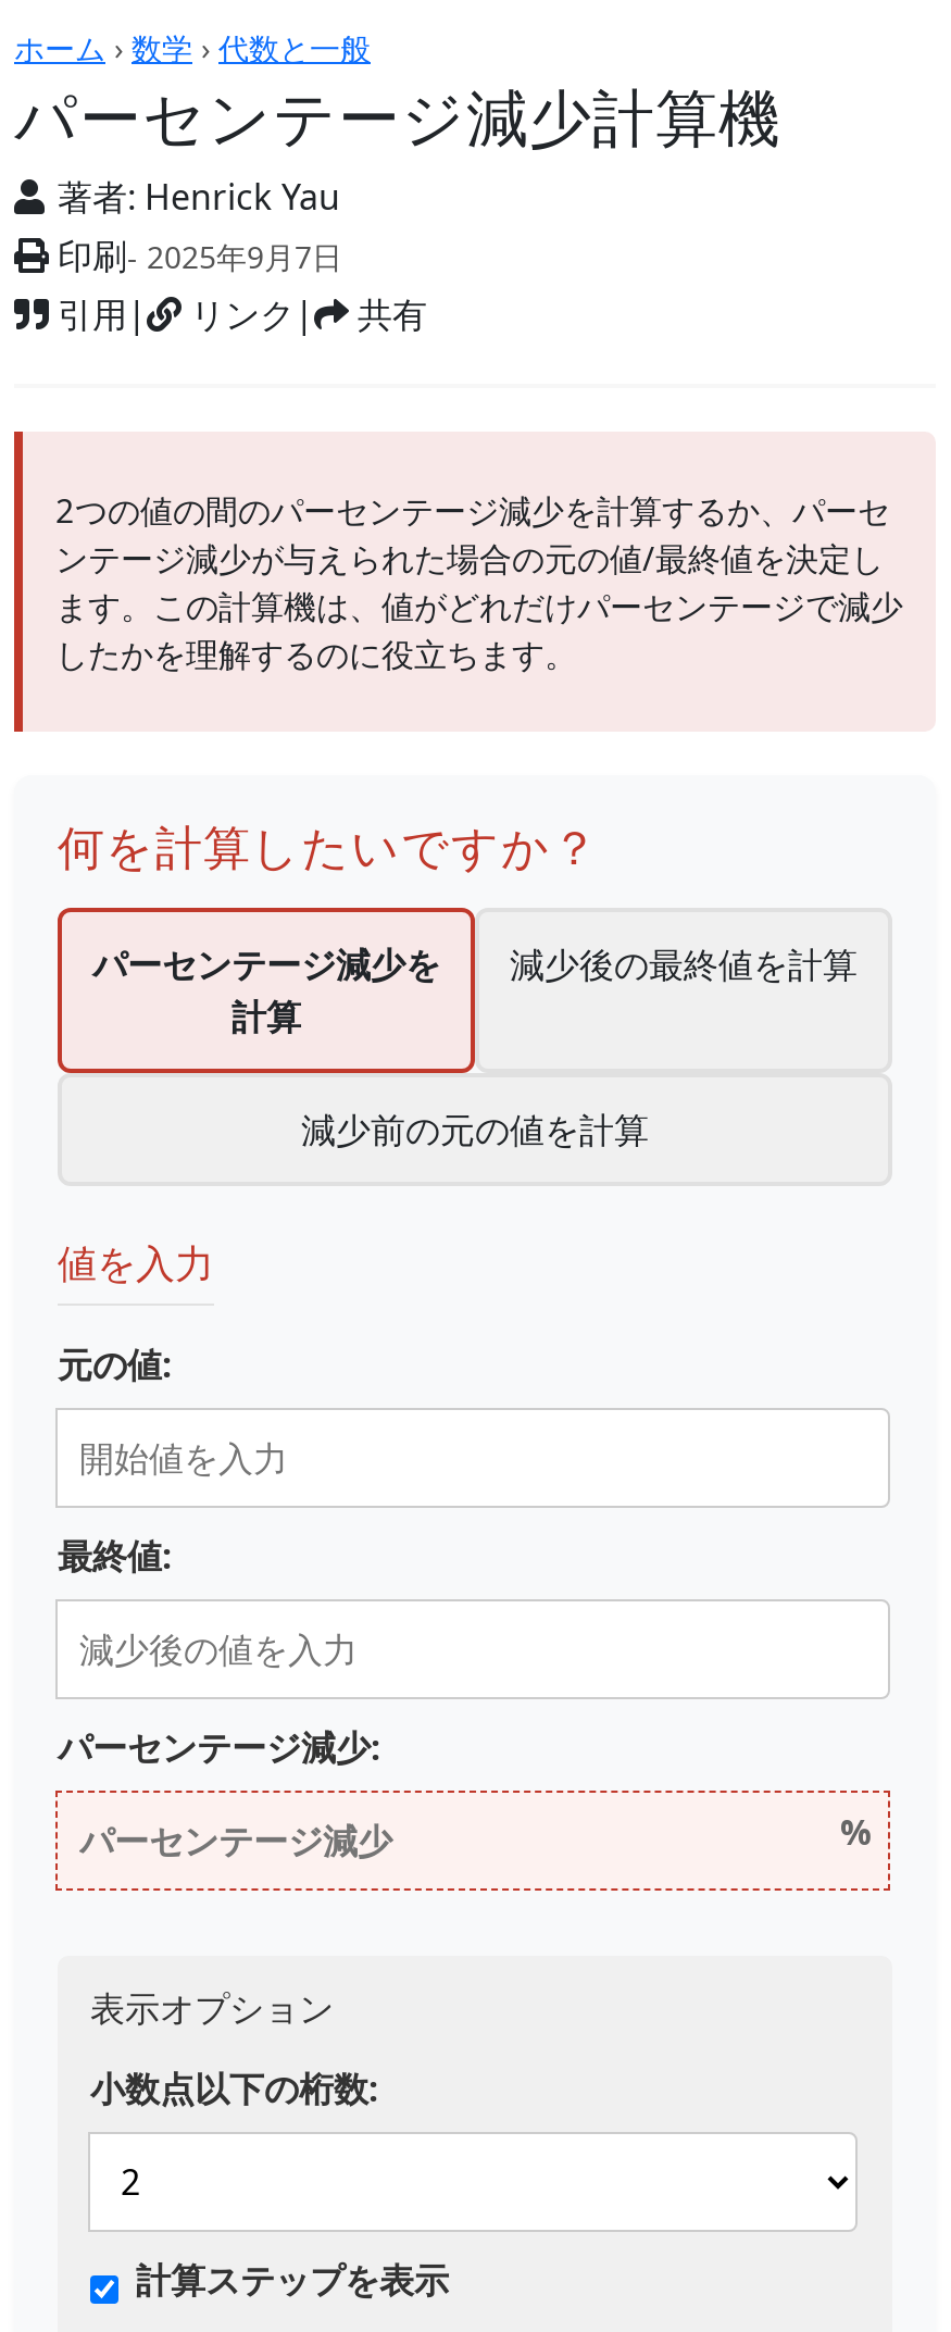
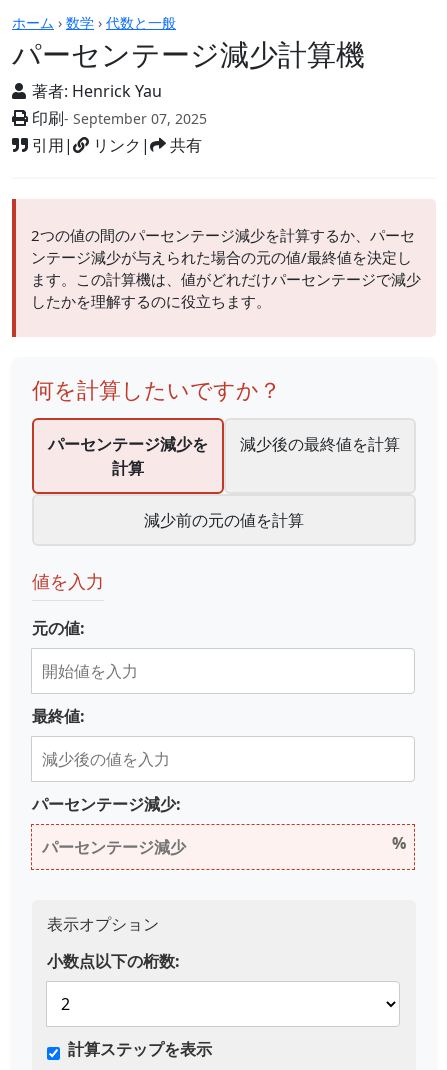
[49,232,342,279] 印刷- 2025年9月7日 -> [28,107,207,129] 印刷- September 07, 2025

